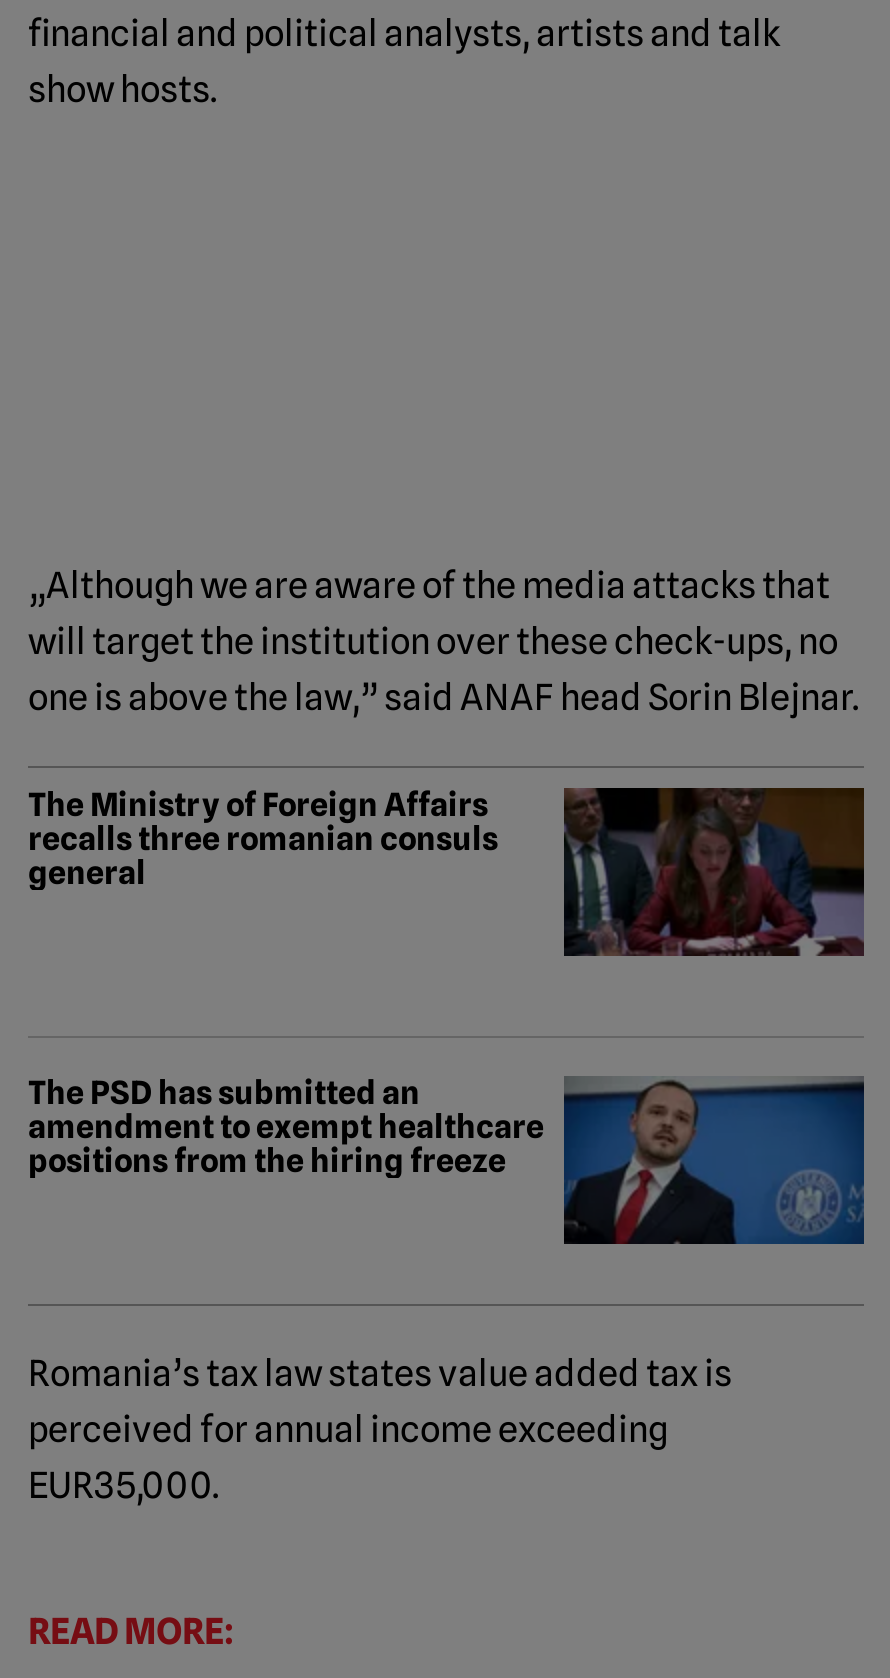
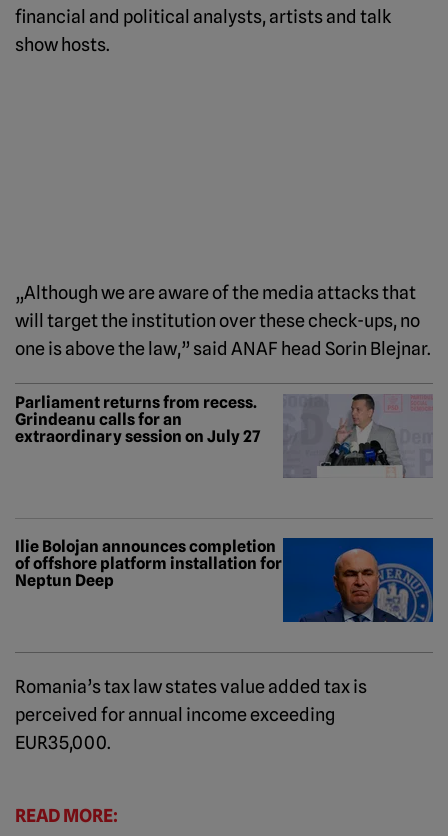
[28,785,866,958] [image] | The Ministry of Foreign Affairs | recalls three romanian consuls | general -> [15,393,433,478] [image] | Parliament returns from recess. | Grindeanu calls for an | extraordinary session on July 27
[28,1073,866,1246] [image] | The PSD has submitted an | amendment to exempt healthcare | positions from the hiring freeze -> [15,537,434,623] [image] | Ilie Bolojan announces completion | of offshore platform installation for | Neptun Deep

